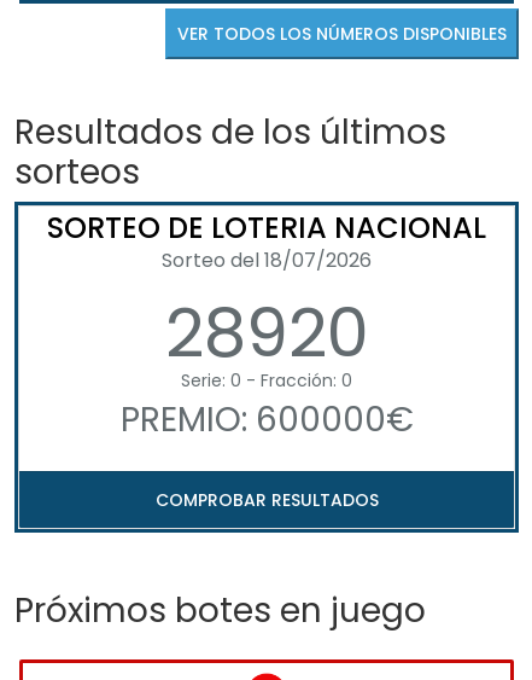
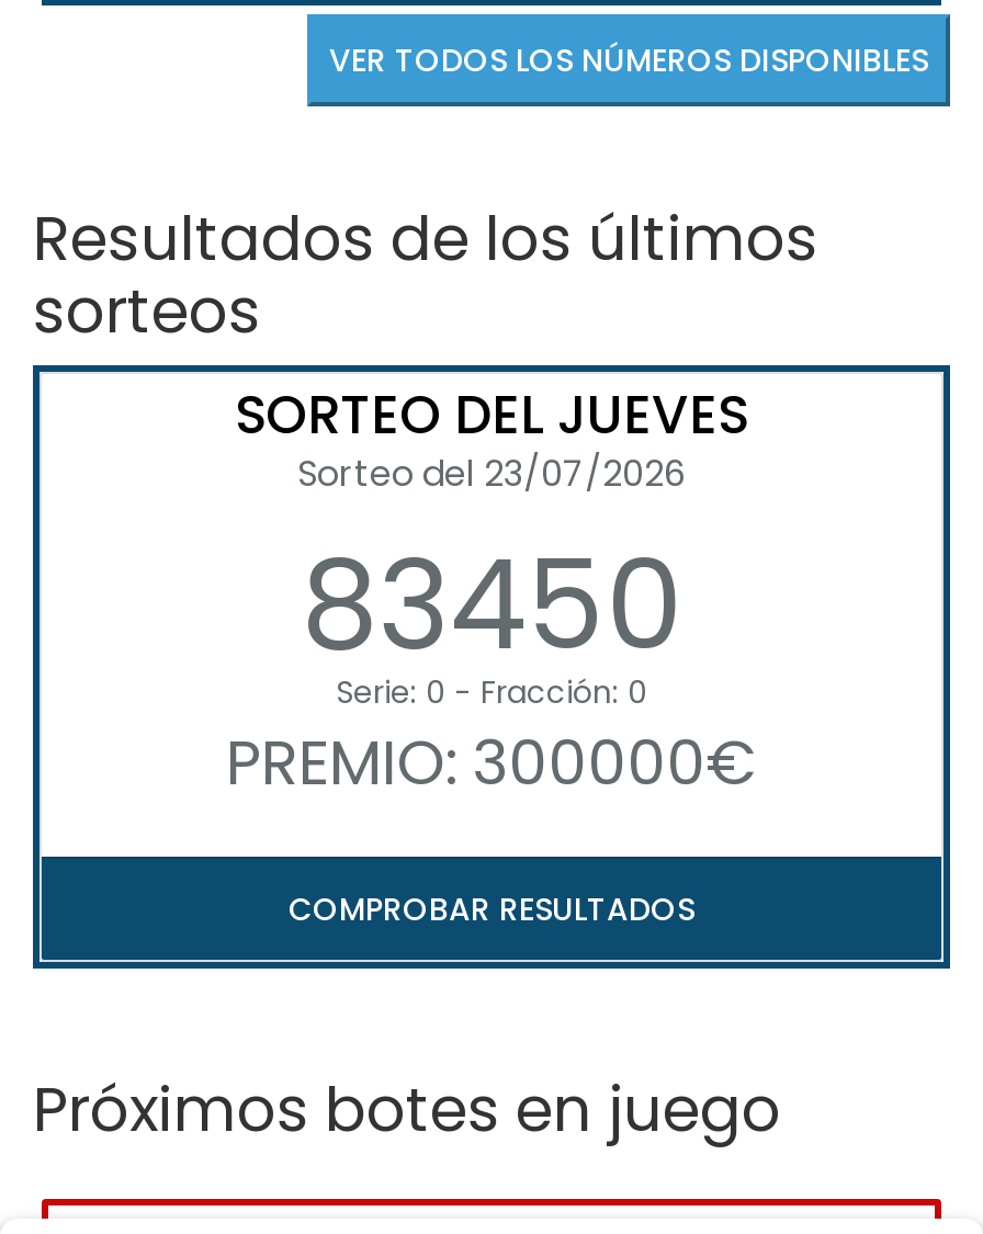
[47,208,486,381] SORTEO DE LOTERIA NACIONAL | Sorteo del 18/07/2026 | 28920 -> [235,377,748,691] SORTEO DEL JUEVES | Sorteo del 23/07/2026 | 83450
[120,397,413,444] PREMIO: 600000€ -> [226,719,757,805] PREMIO: 300000€

